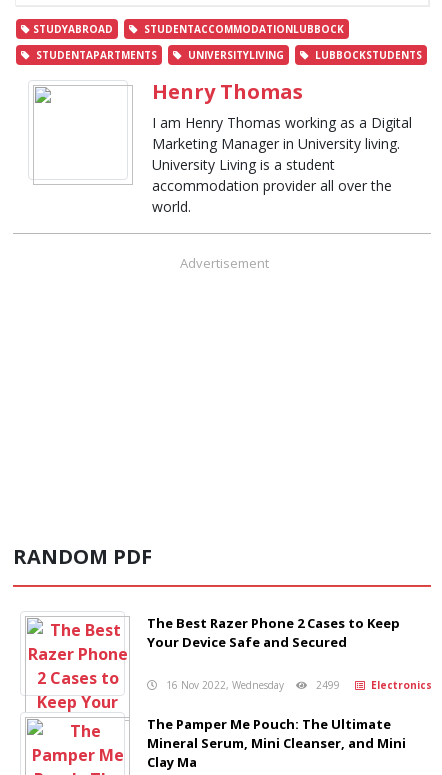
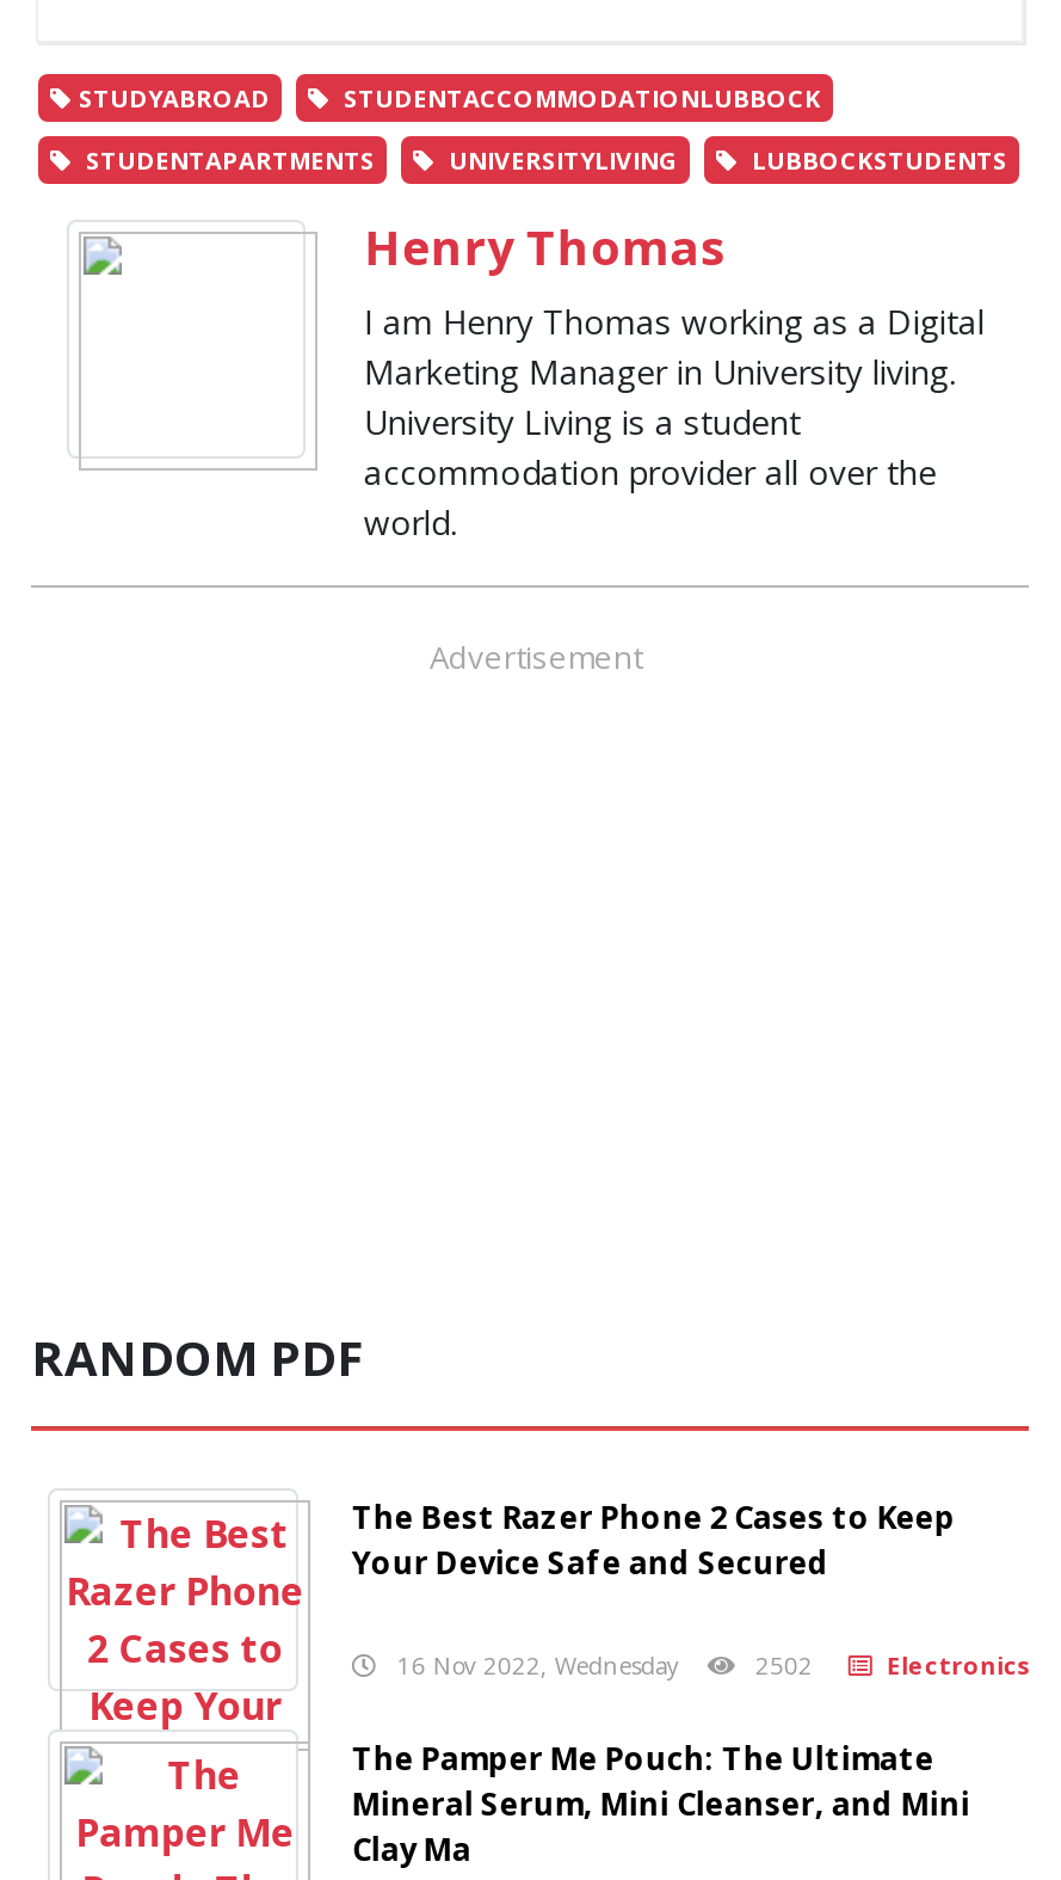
[157,678,432,692] 16 Nov 2022, Wednesday 2499 Electronics -> [375,1648,1032,1681] 16 Nov 2022, Wednesday 2502 Electronics

